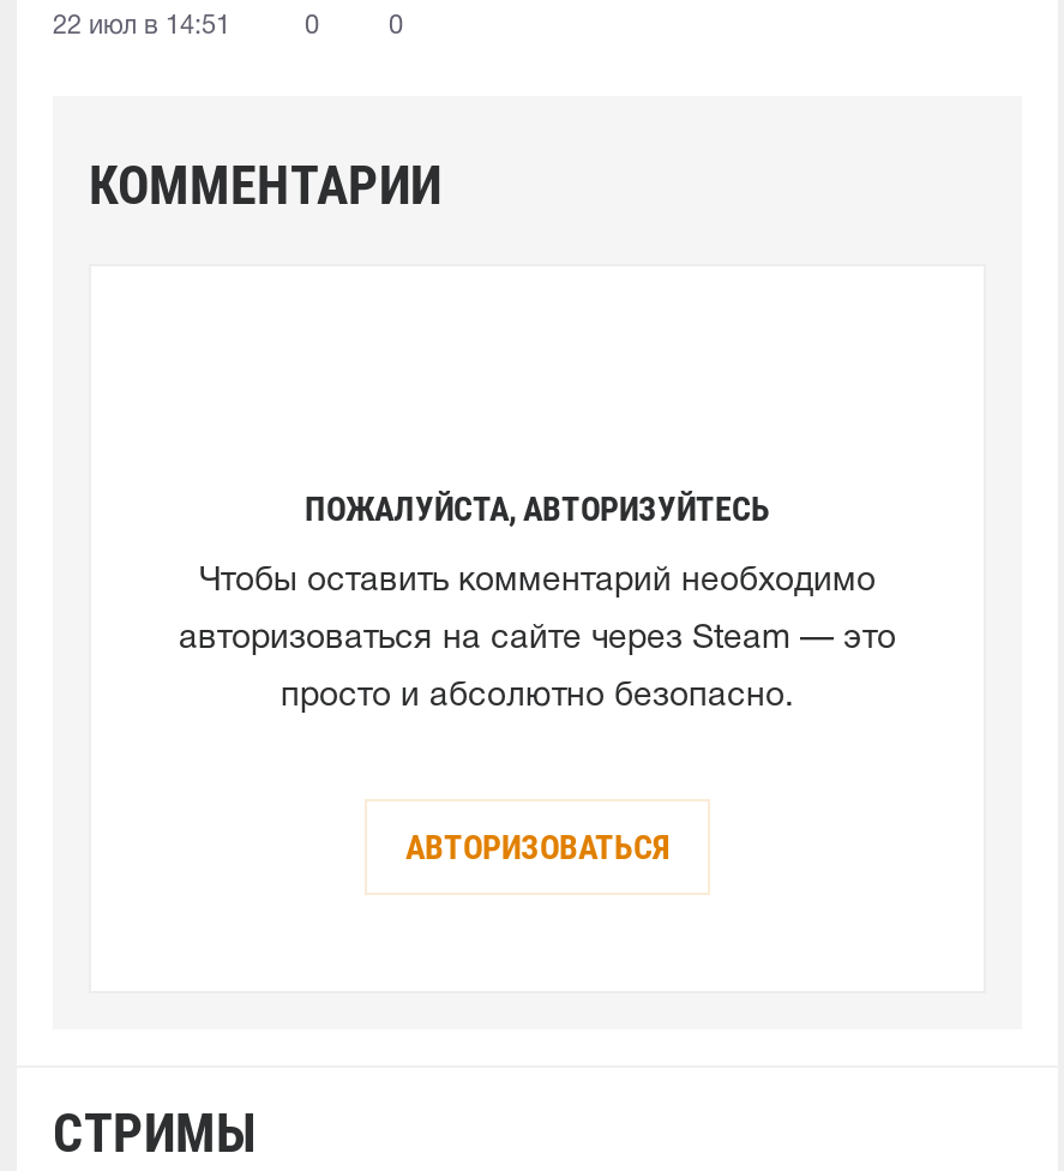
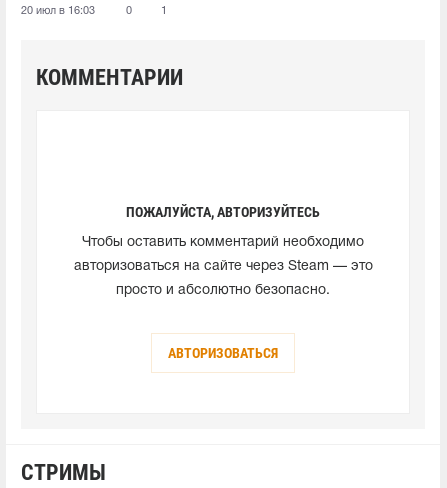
[53,14,230,38] 22 июл в 14:51 -> [21,6,95,16] 20 июл в 16:03
[389,14,403,38] 0 -> [161,6,167,16] 1

